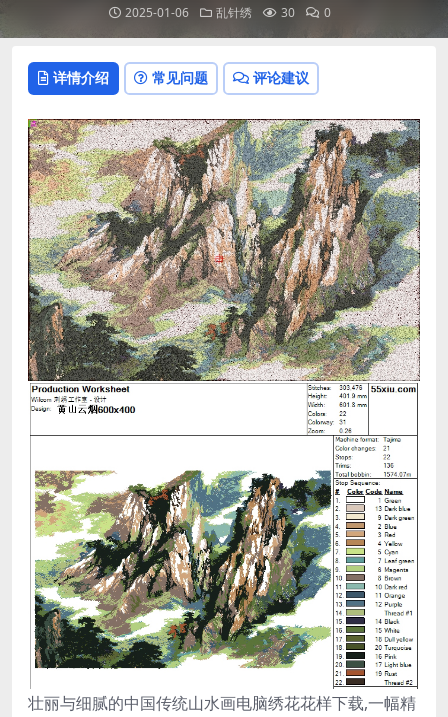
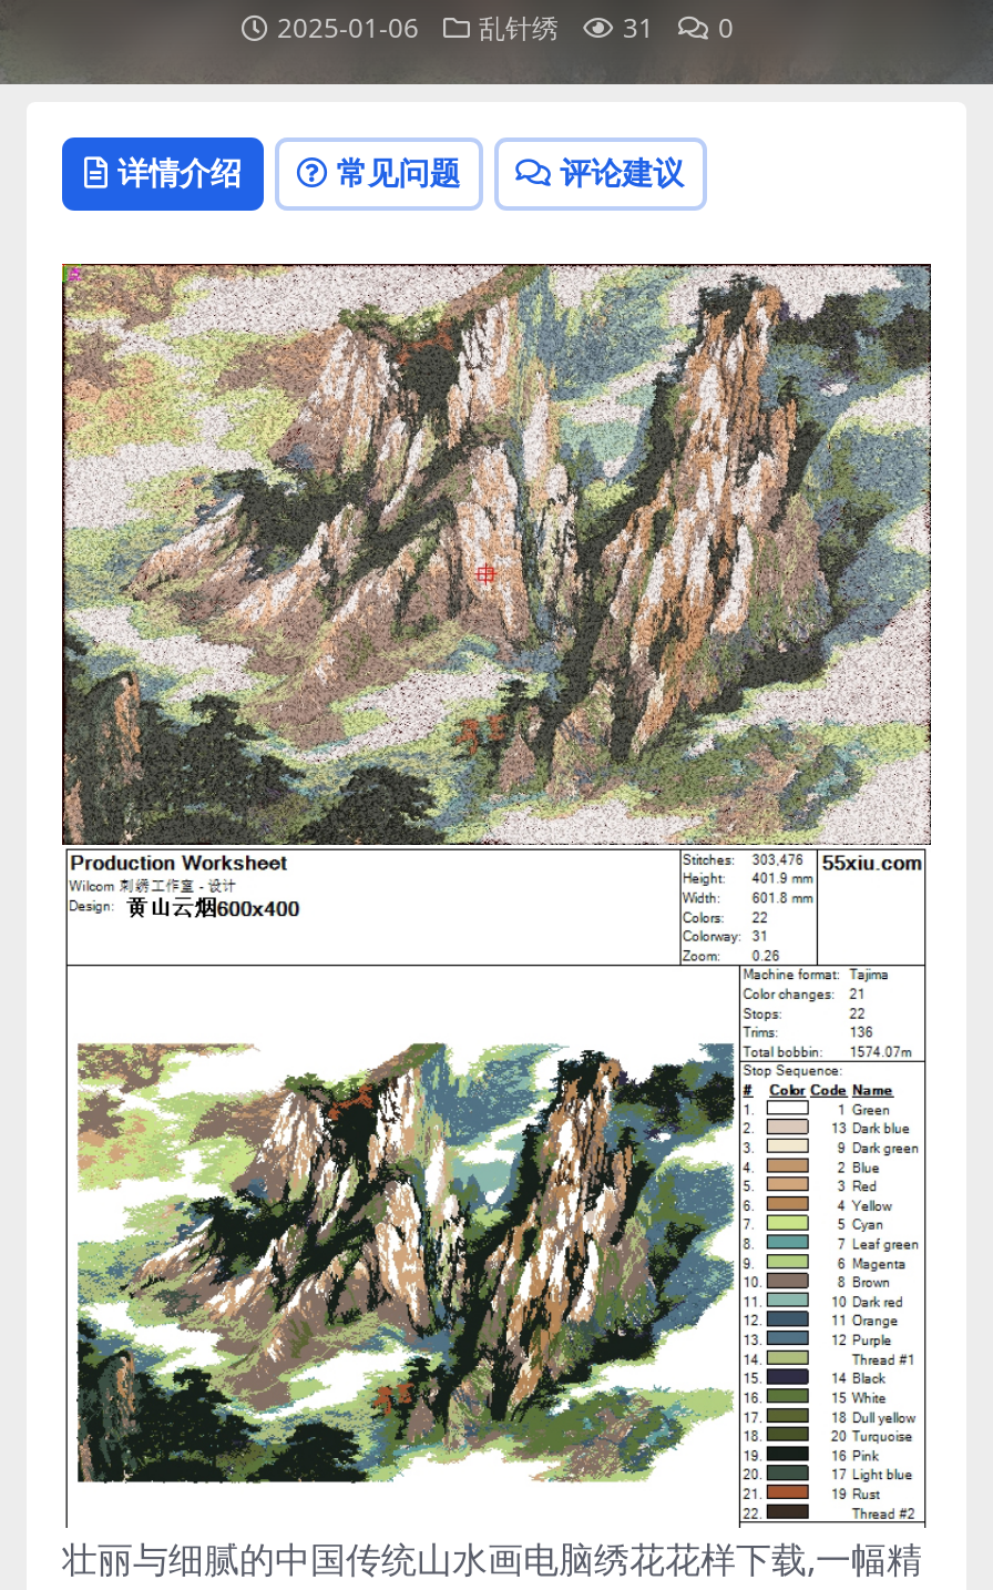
[125,4,331,21] 2025-01-06 乱针绣 30 0 -> [277,9,734,47] 2025-01-06 乱针绣 31 0

